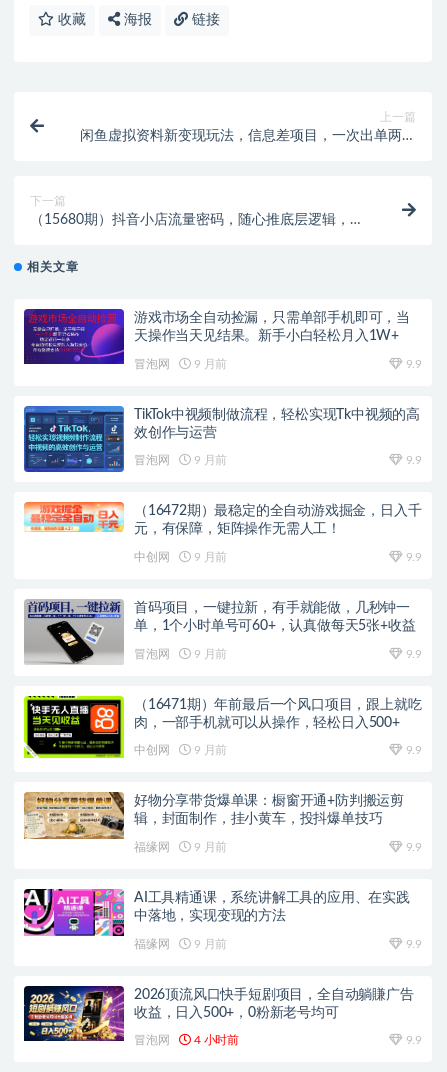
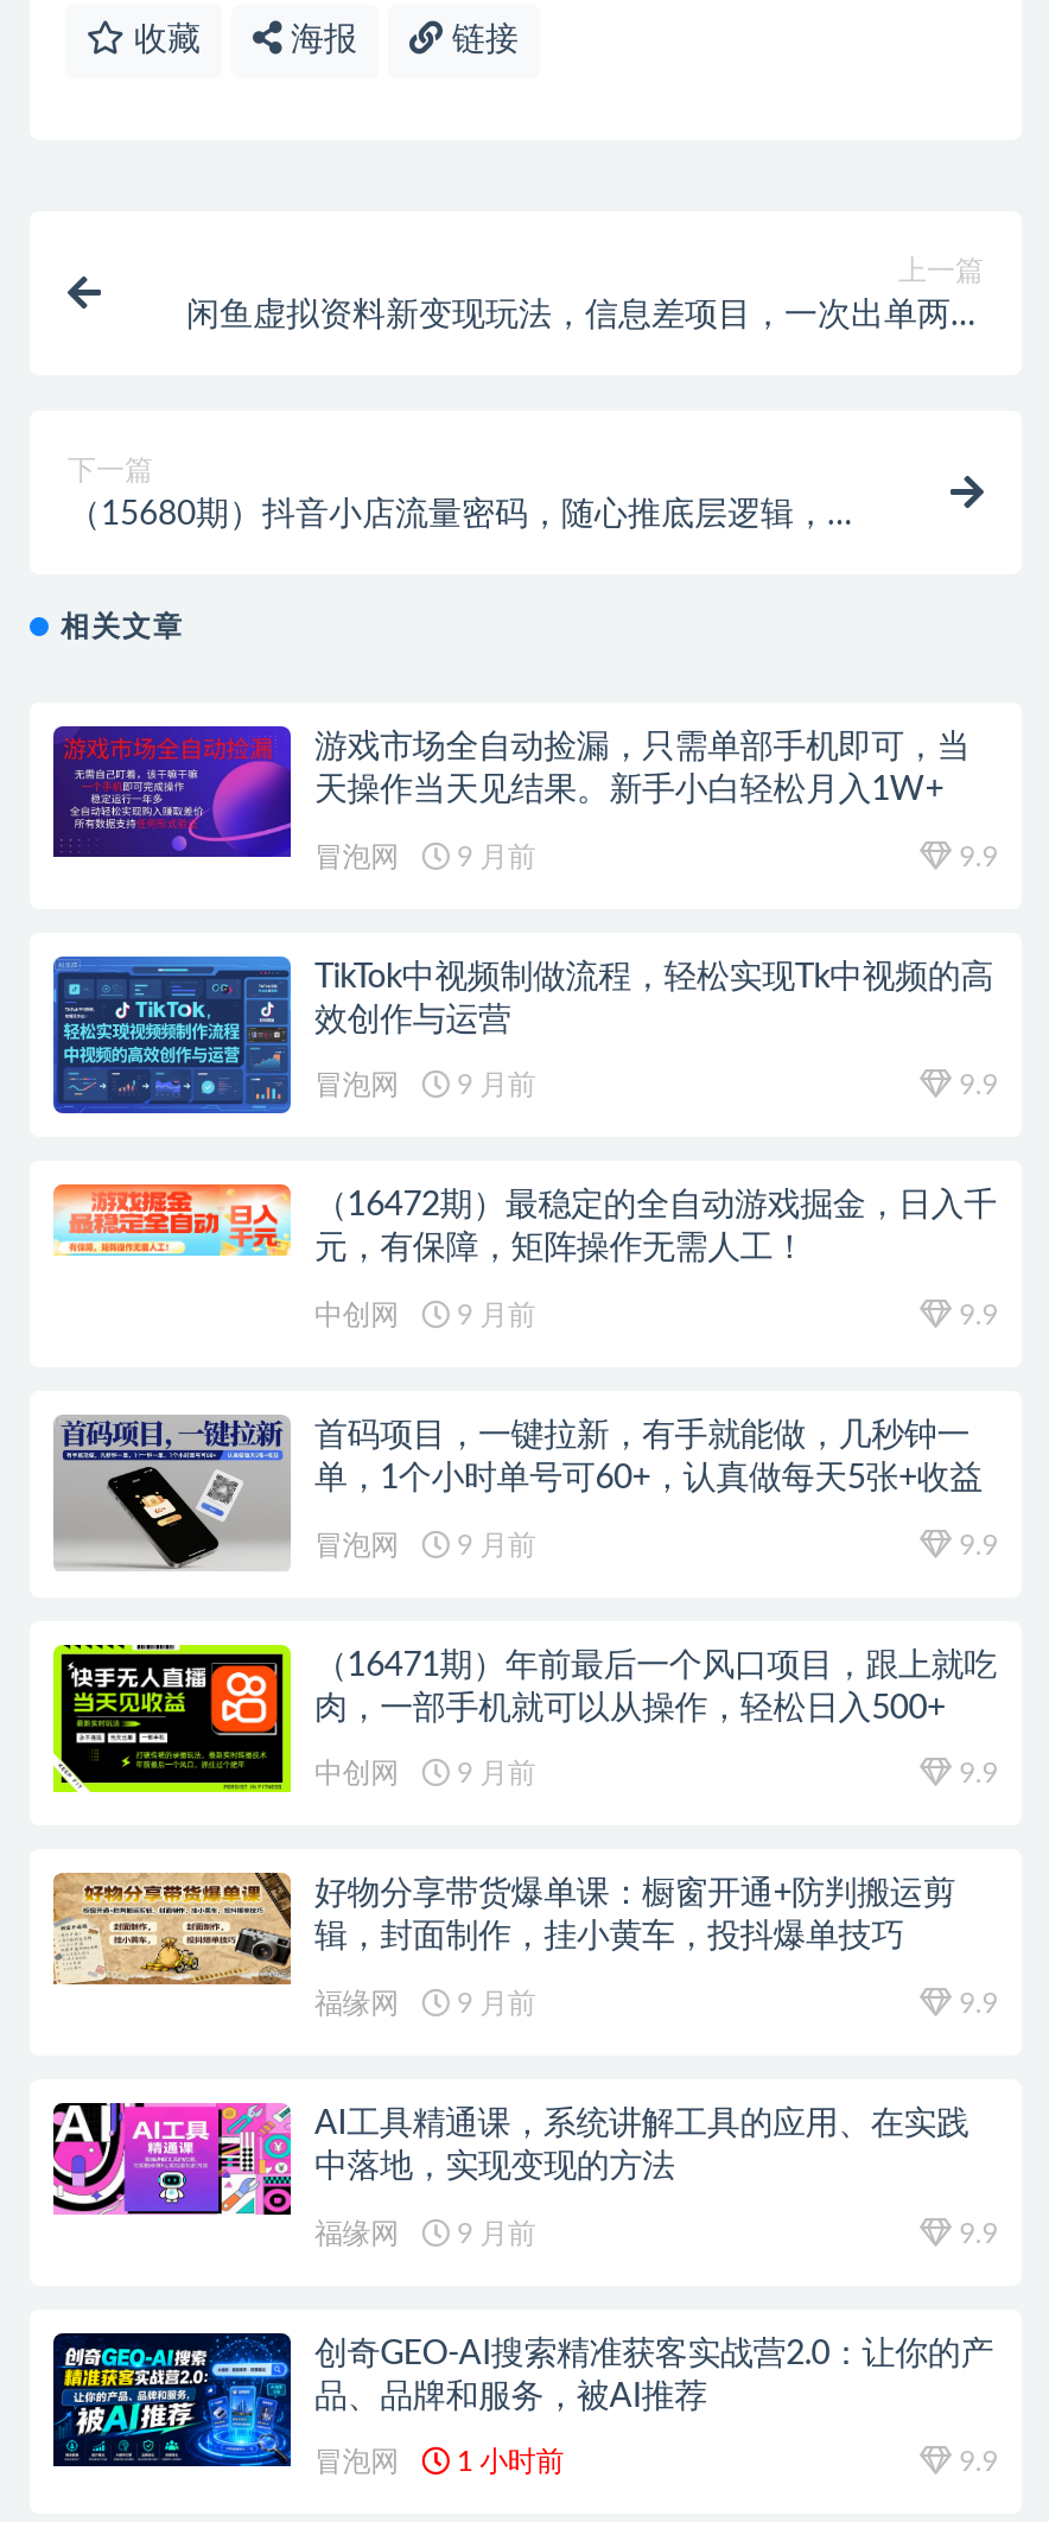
[24,986,414,1042] [image] | 2026顶流风口快手短剧项目，全自动躺賺广告 | 收益，日入500+，0粉新老号均可 -> [61,2333,993,2469] [image] | 创奇GEO-AI搜索精准获客实战营2.0：让你的产 | 品、品牌和服务，被AI推荐
[134,1034,239,1046] 冒泡网 4 小时前 -> [314,2448,564,2477] 冒泡网 1 小时前

